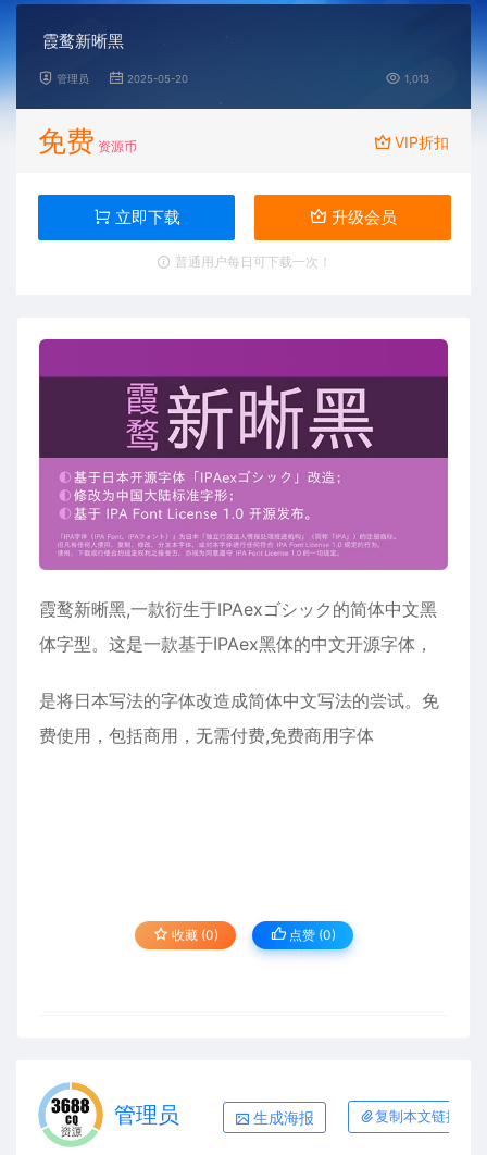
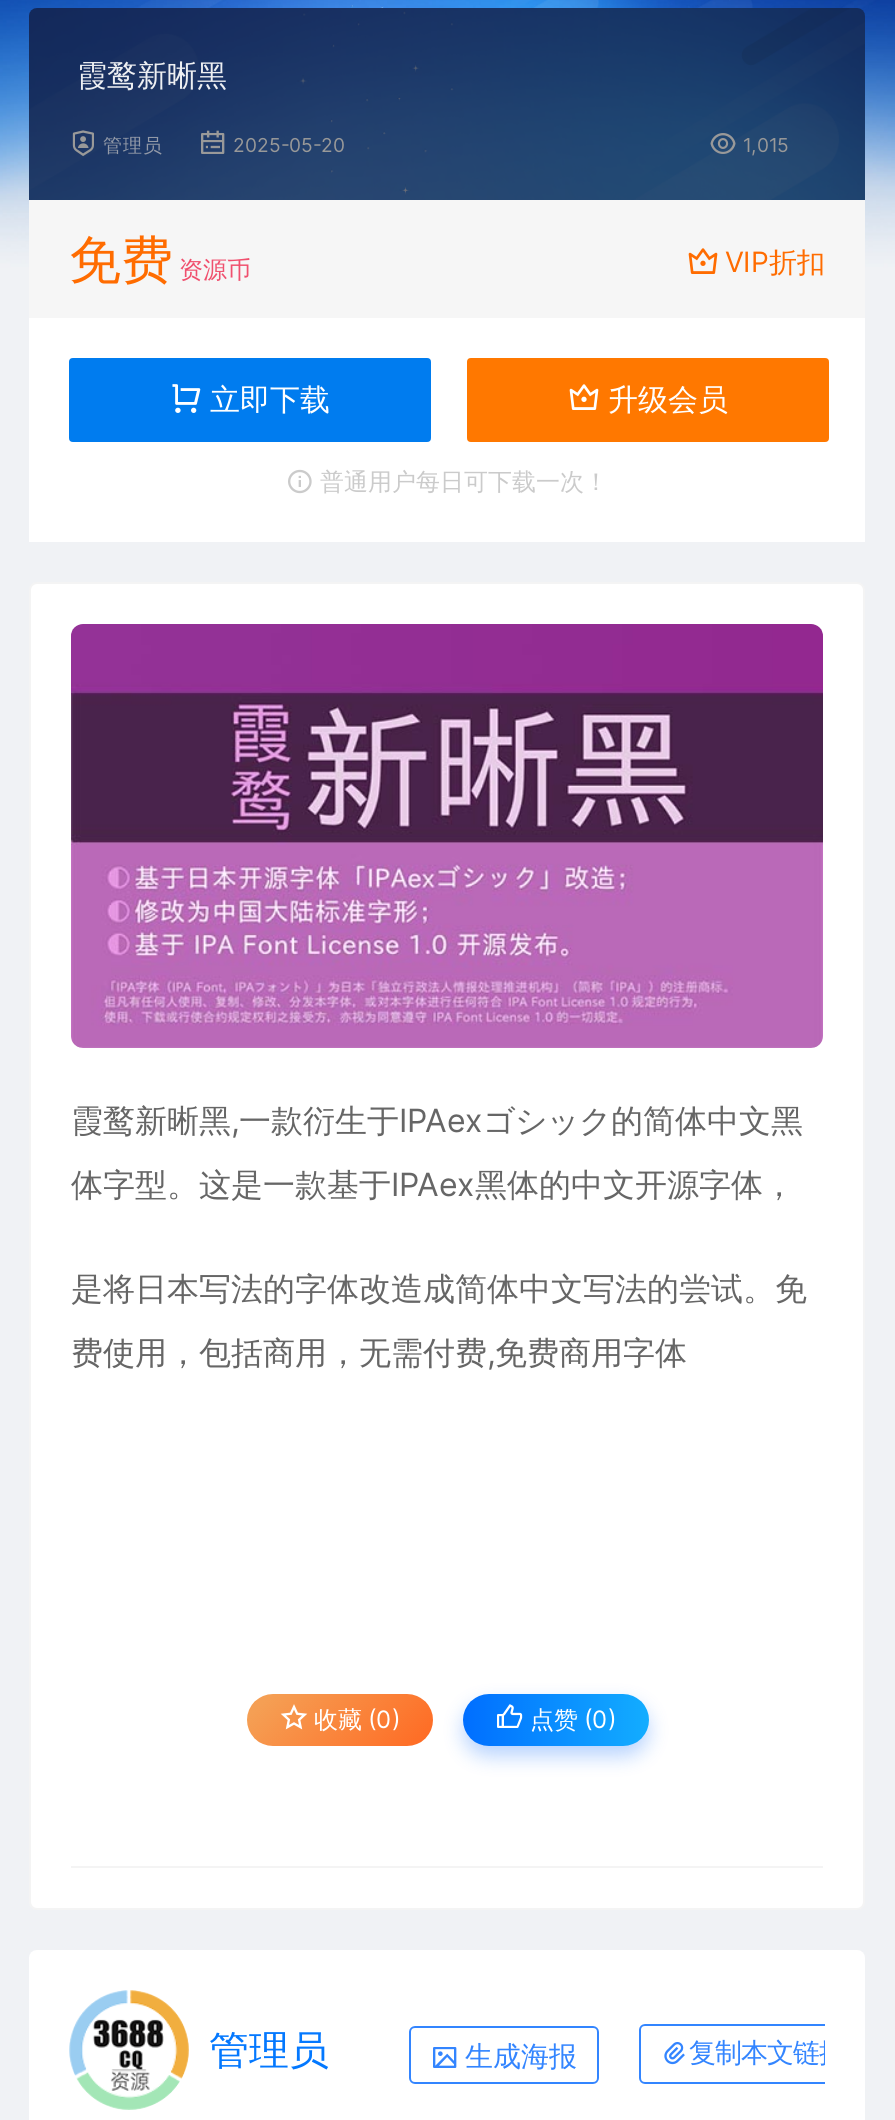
[401,73,429,85] 1,013 -> [737,134,789,156] 1,015

